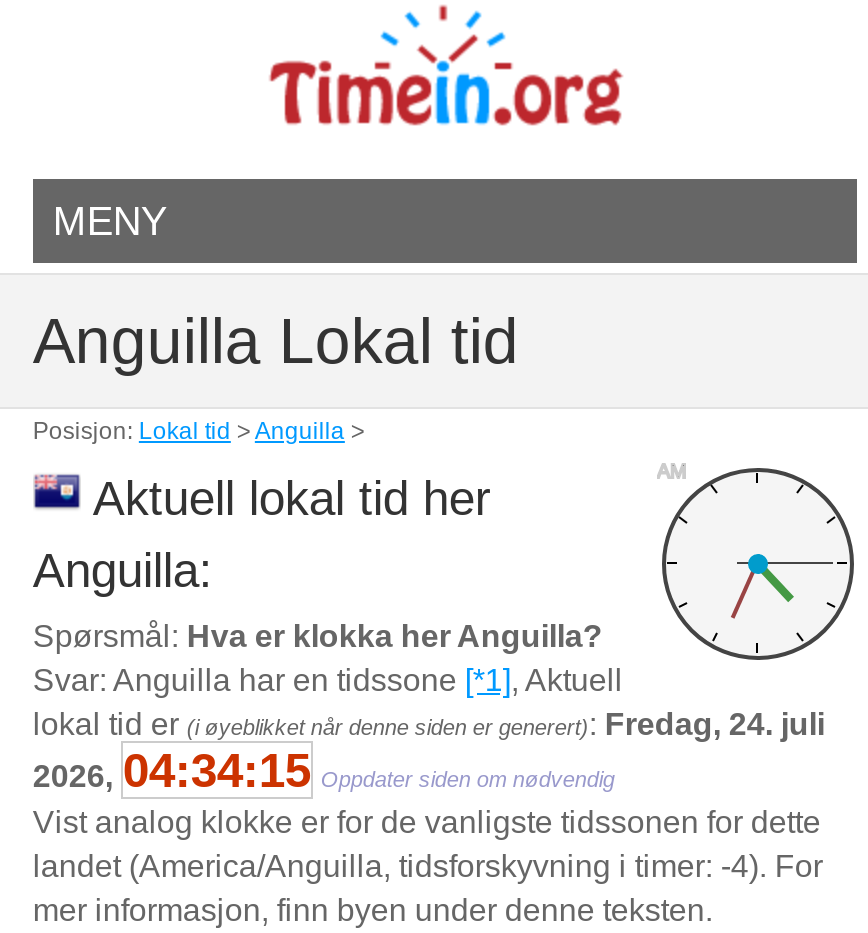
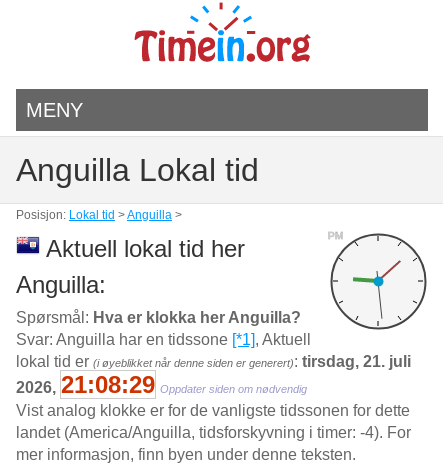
[657,460,687,482] AM -> [328,229,343,240] PM
[33,523,833,740] [image] | lokal tid er (i øyeblikket når denne siden er generert): Fredag, 24. juli -> [16,260,414,370] [image] | lokal tid er (i øyeblikket når denne siden er generert): tirsdag, 21. juli
[33,742,615,796] 2026, 04:34:15 Oppdater siden om nødvendig -> [16,371,307,398] 2026, 21:08:29 Oppdater siden om nødvendig

